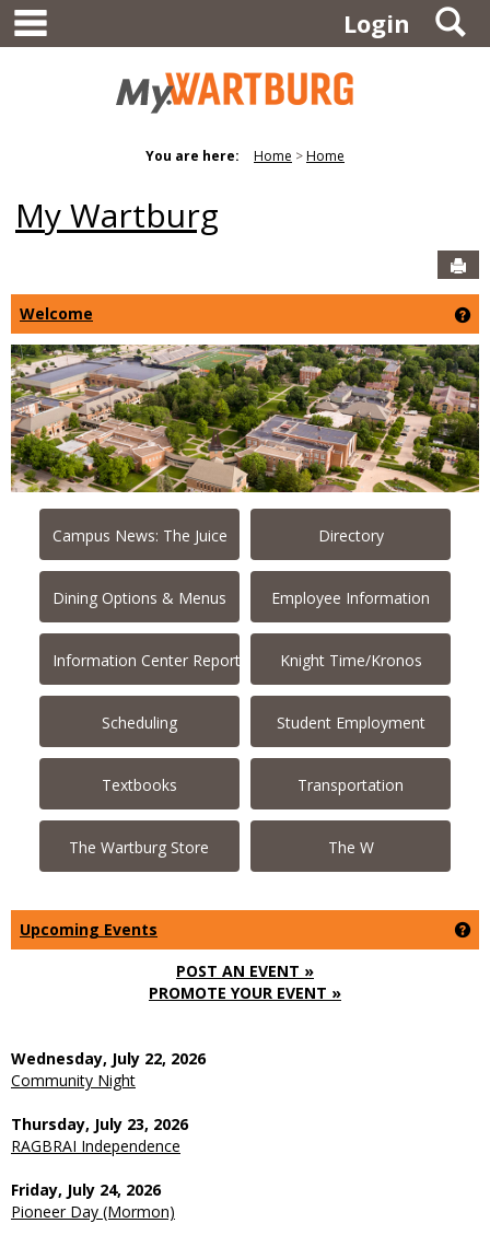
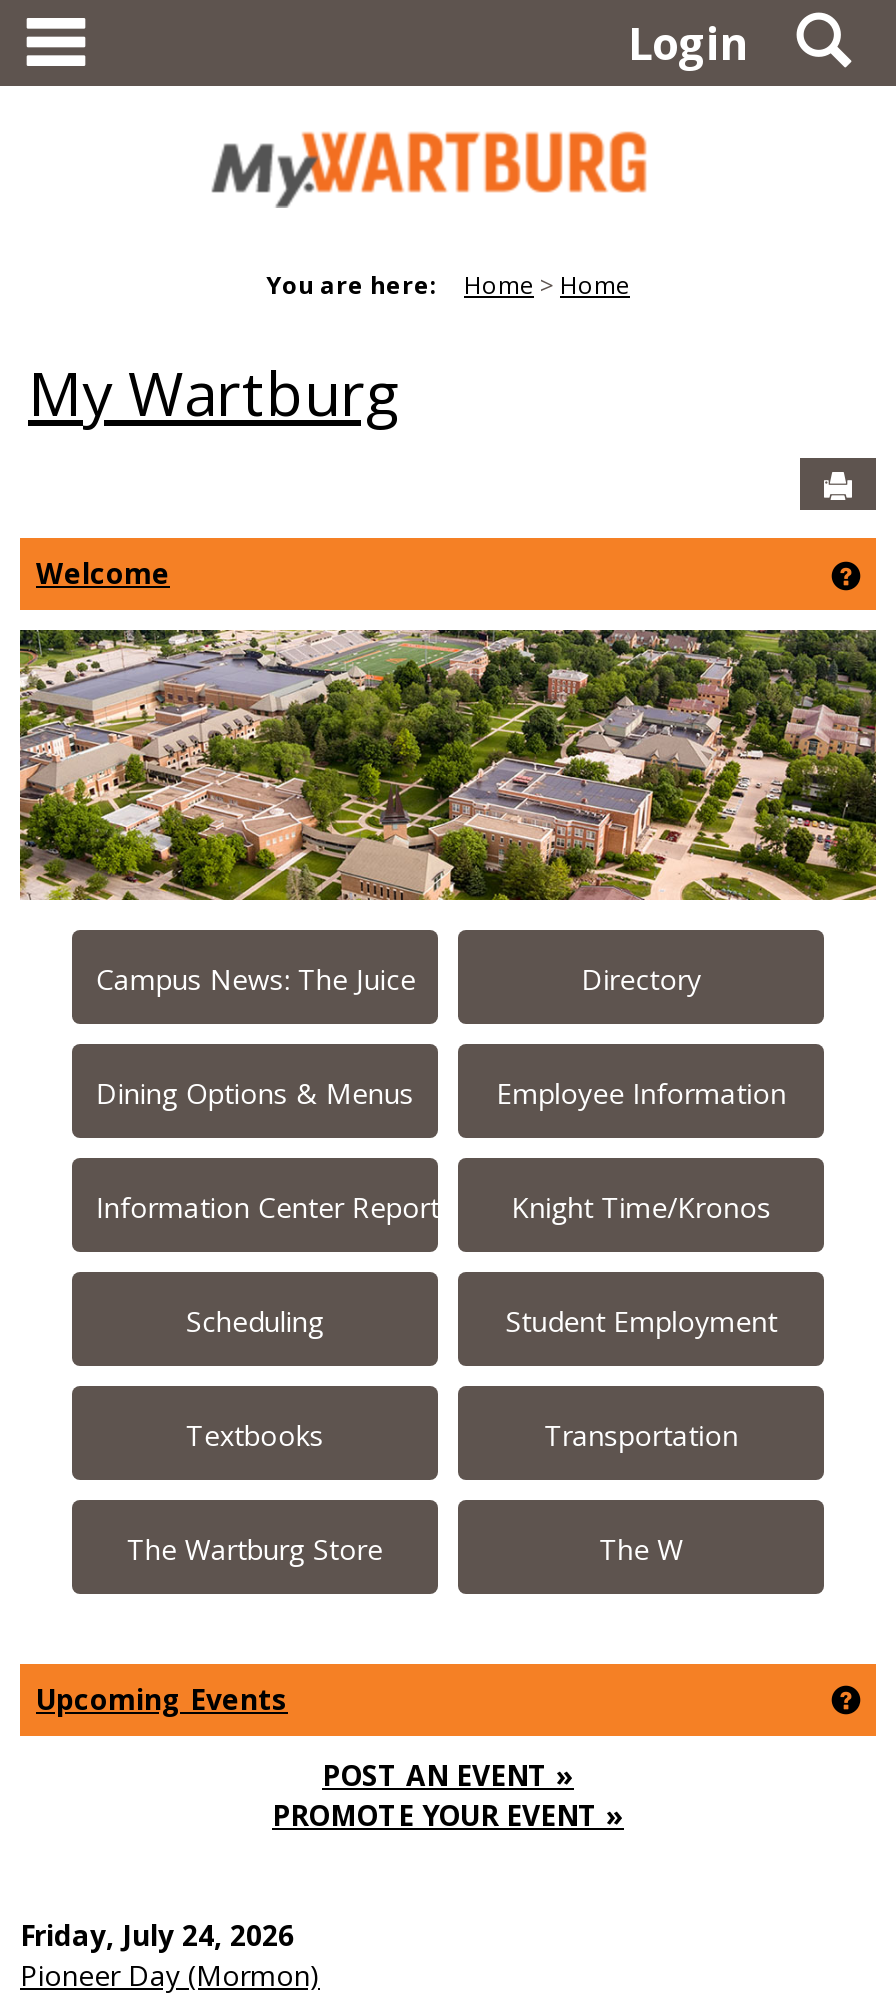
[11,1048,206,1156] Wednesday, July 22, 2026 | Community Night | Thursday, July 23, 2026 | RAGBRAI Independence -> none

